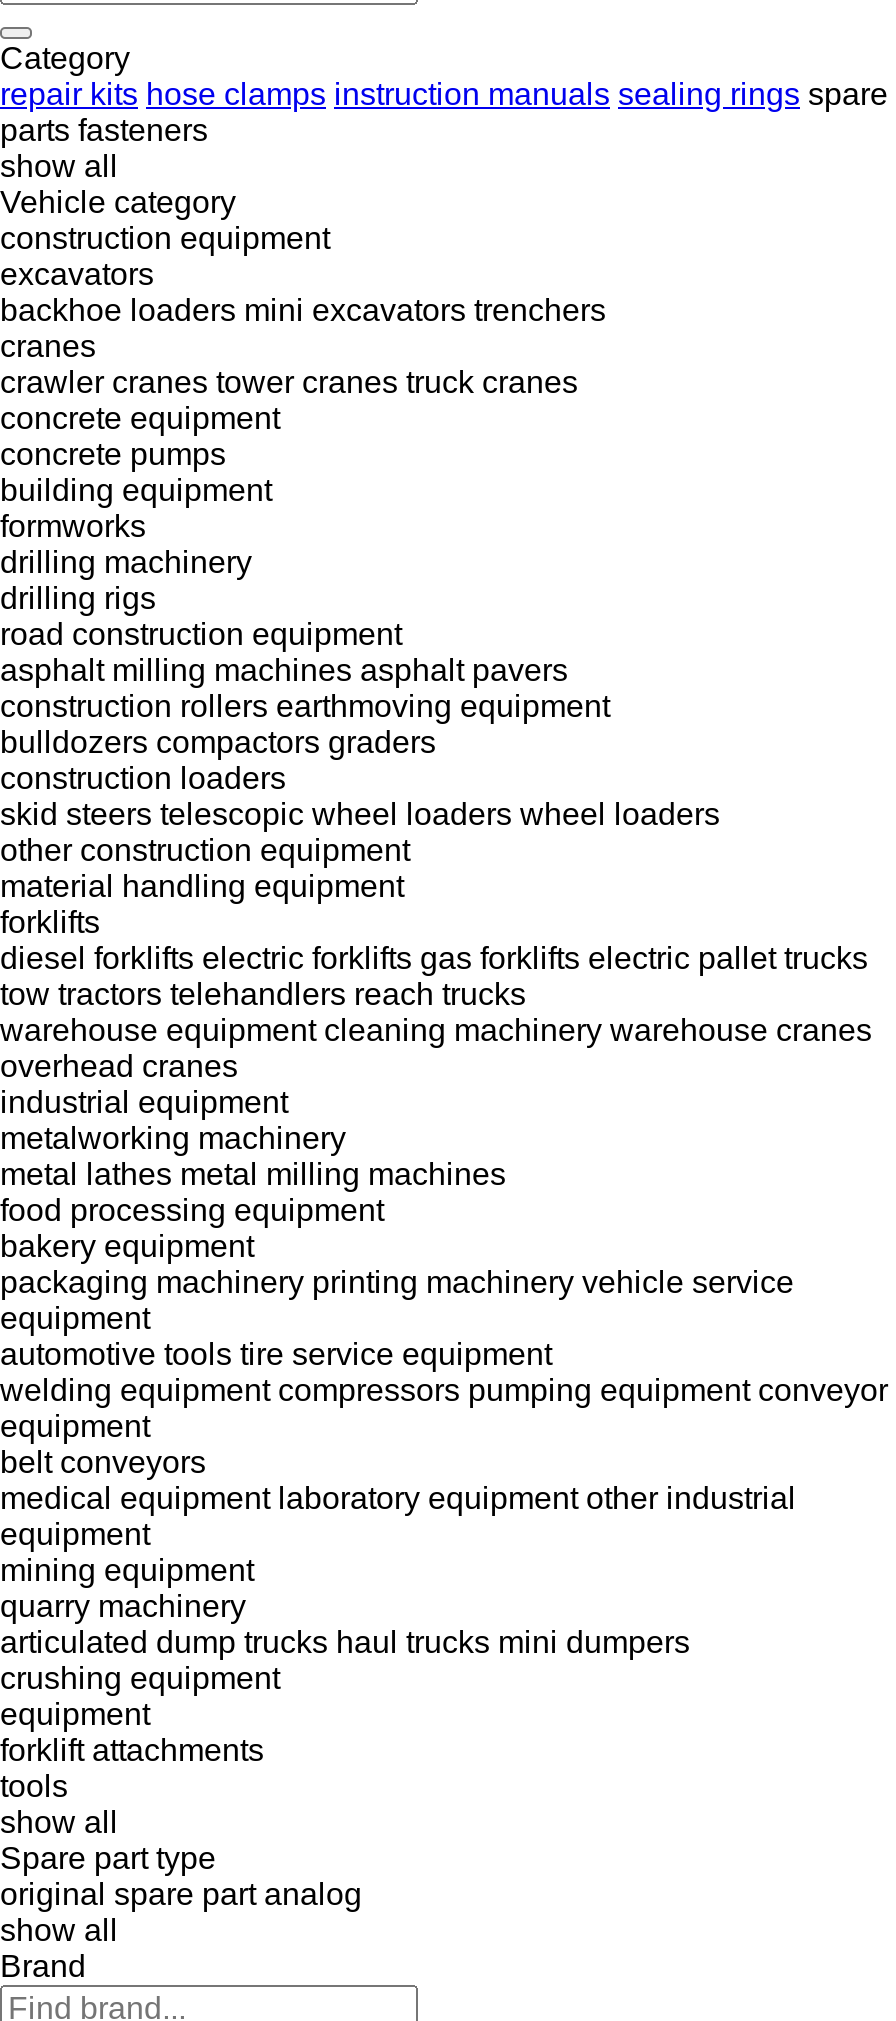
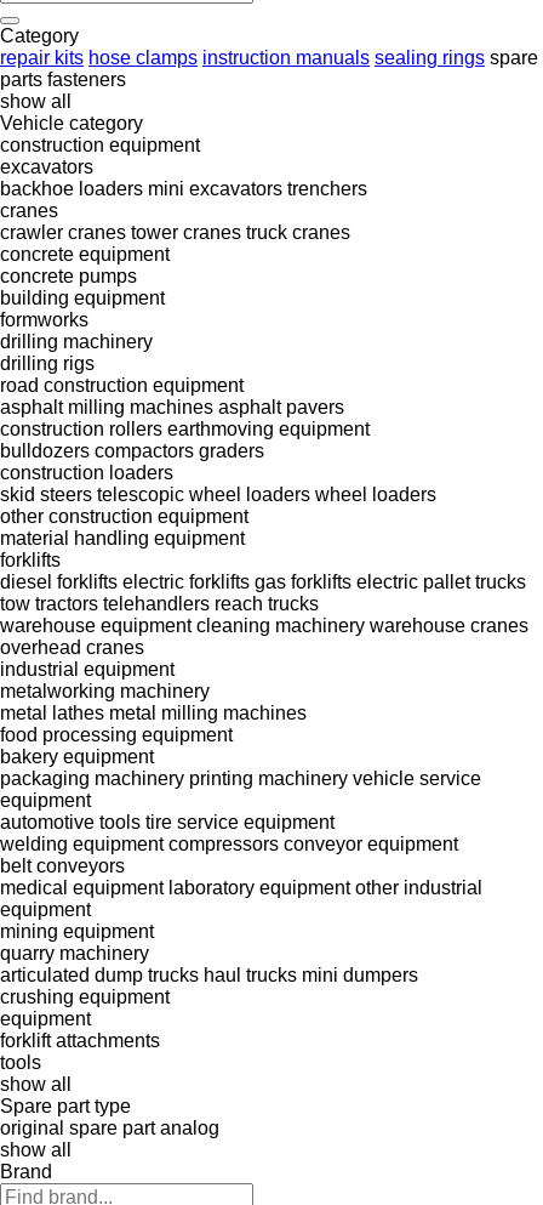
[0,1373,888,1443] welding equipment compressors pumping equipment conveyor | equipment -> [0,834,458,854] welding equipment compressors conveyor equipment

